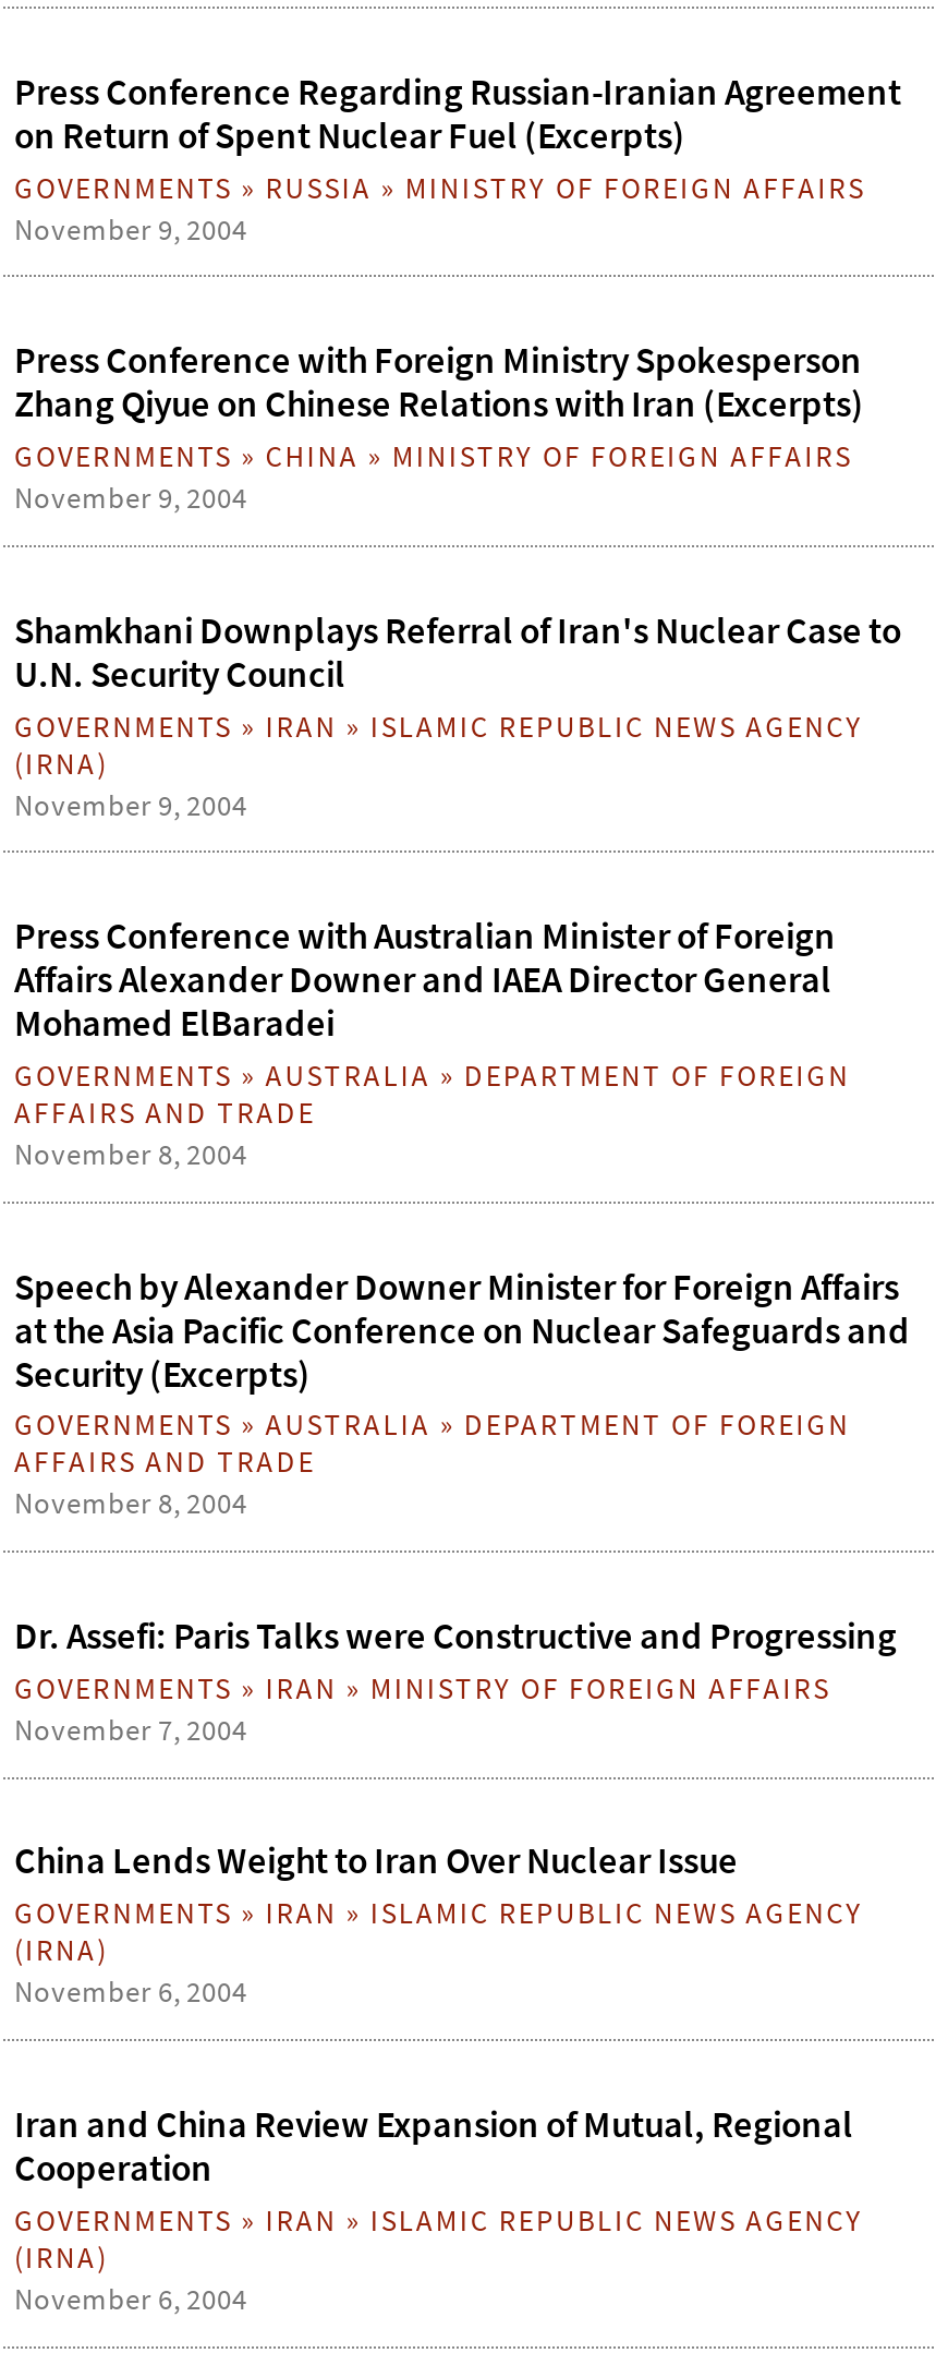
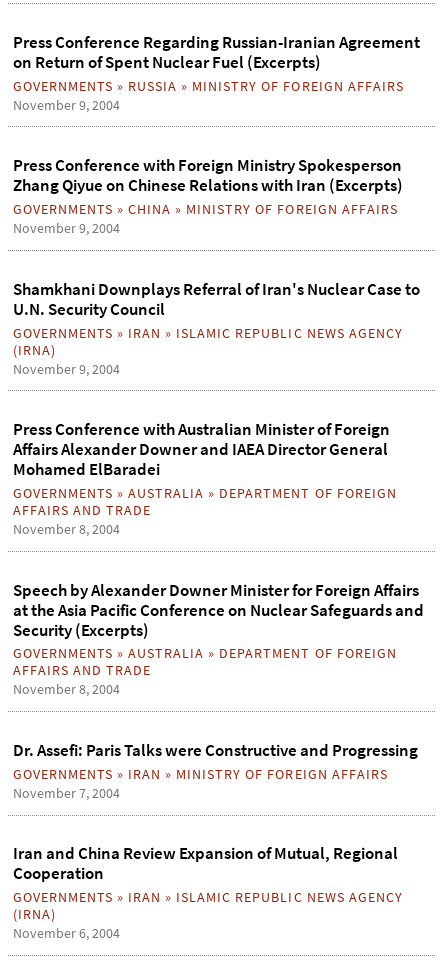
[14,1837,863,2011] China Lends Weight to Iran Over Nuclear Issue | GOVERNMENTS» IRAN» ISLAMIC REPUBLIC NEWS AGENCY | (IRNA) | November 6, 2004 -> none

